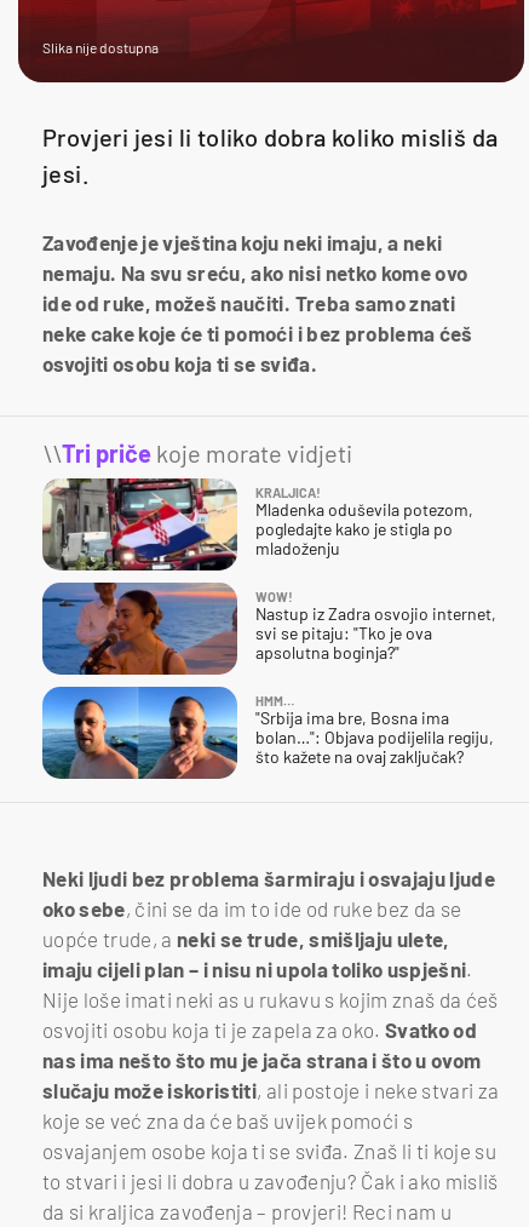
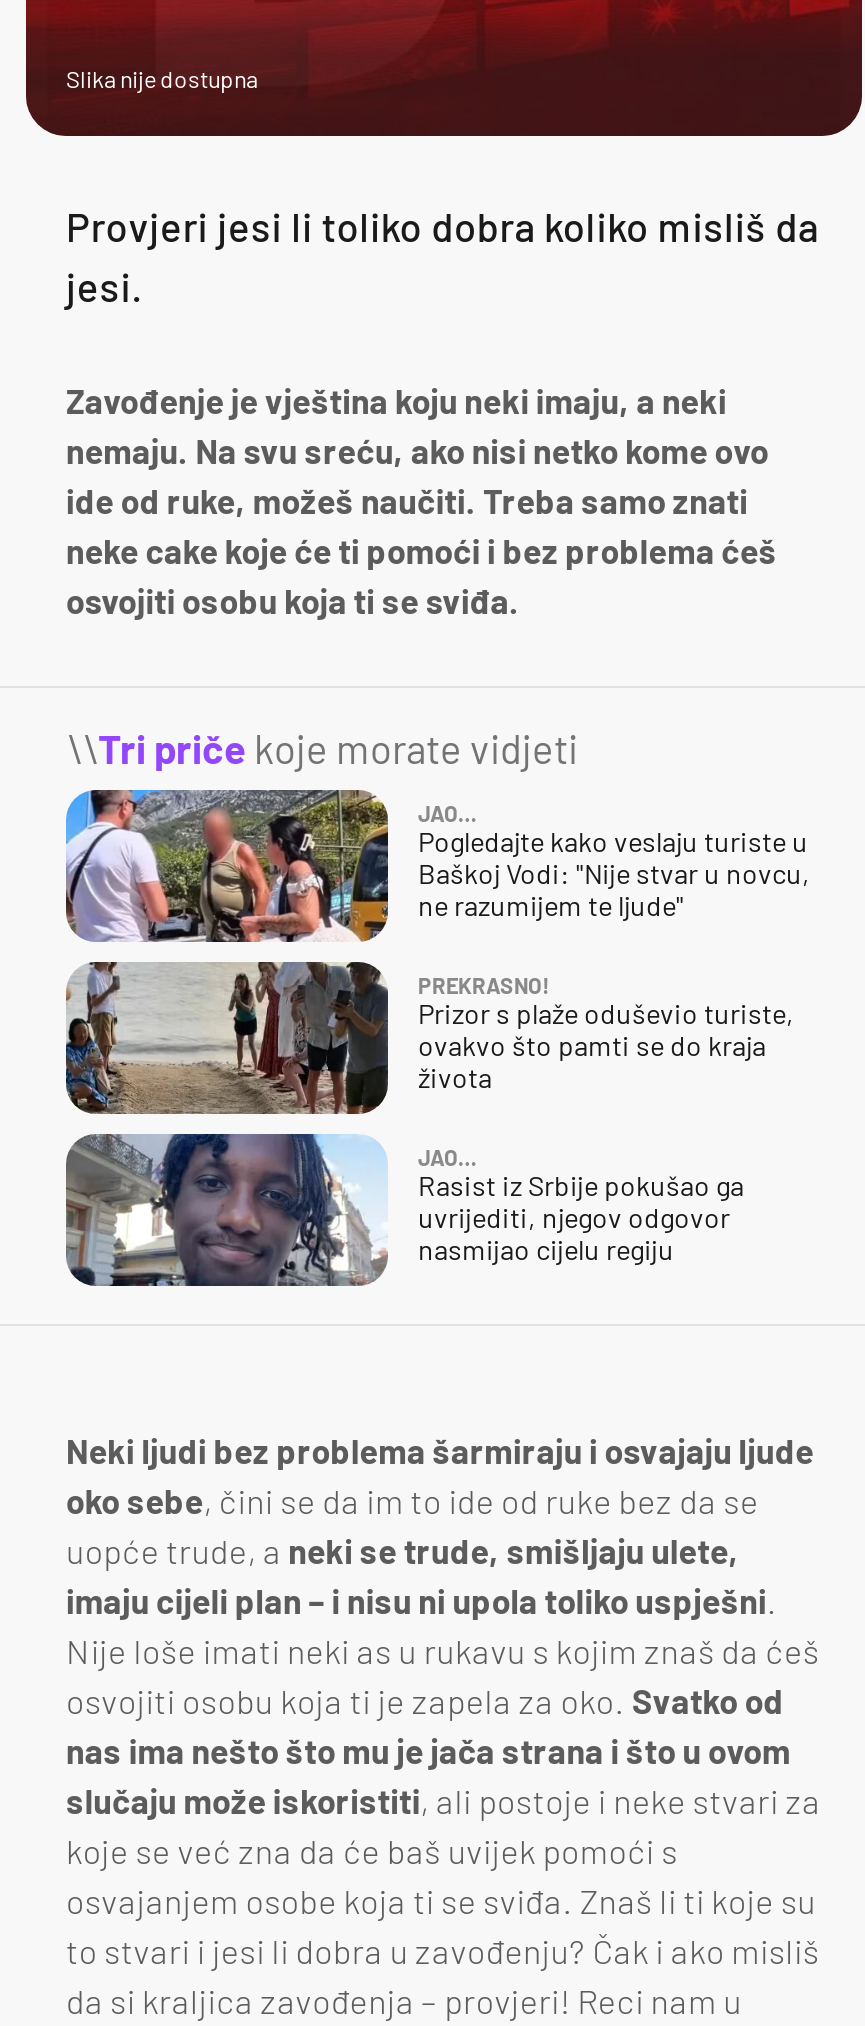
[42,477,473,572] [image] | KRALJICA! | Mladenka oduševila potezom, | pogledajte kako je stigla po | mladoženju -> [64,788,810,942] [image] | JAO… | Pogledajte kako veslaju turiste u | Baškoj Vodi: "Nije stvar u novcu, | ne razumijem te ljude"
[41,581,496,676] [image] | WOW! | Nastup iz Zadra osvojio internet, | svi se pitaju: "Tko je ova | apsolutna boginja?" -> [64,960,794,1116] [image] | PREKRASNO! | Prizor s plaže oduševio turiste, | ovakvo što pamti se do kraja | života
[41,686,494,780] [image] | HMM… | "Srbija ima bre, Bosna ima | bolan…": Objava podijelila regiju, | što kažete na ovaj zaključak? -> [64,1132,744,1288] [image] | JAO… | Rasist iz Srbije pokušao ga | uvrijediti, njegov odgovor | nasmijao cijelu regiju

